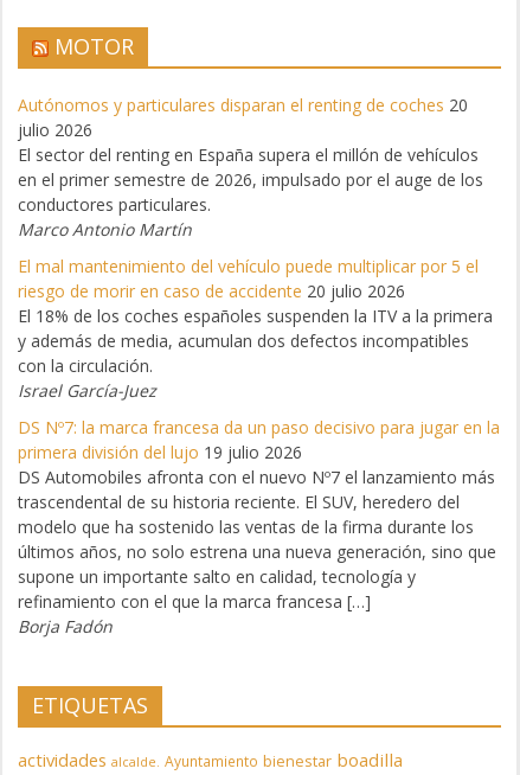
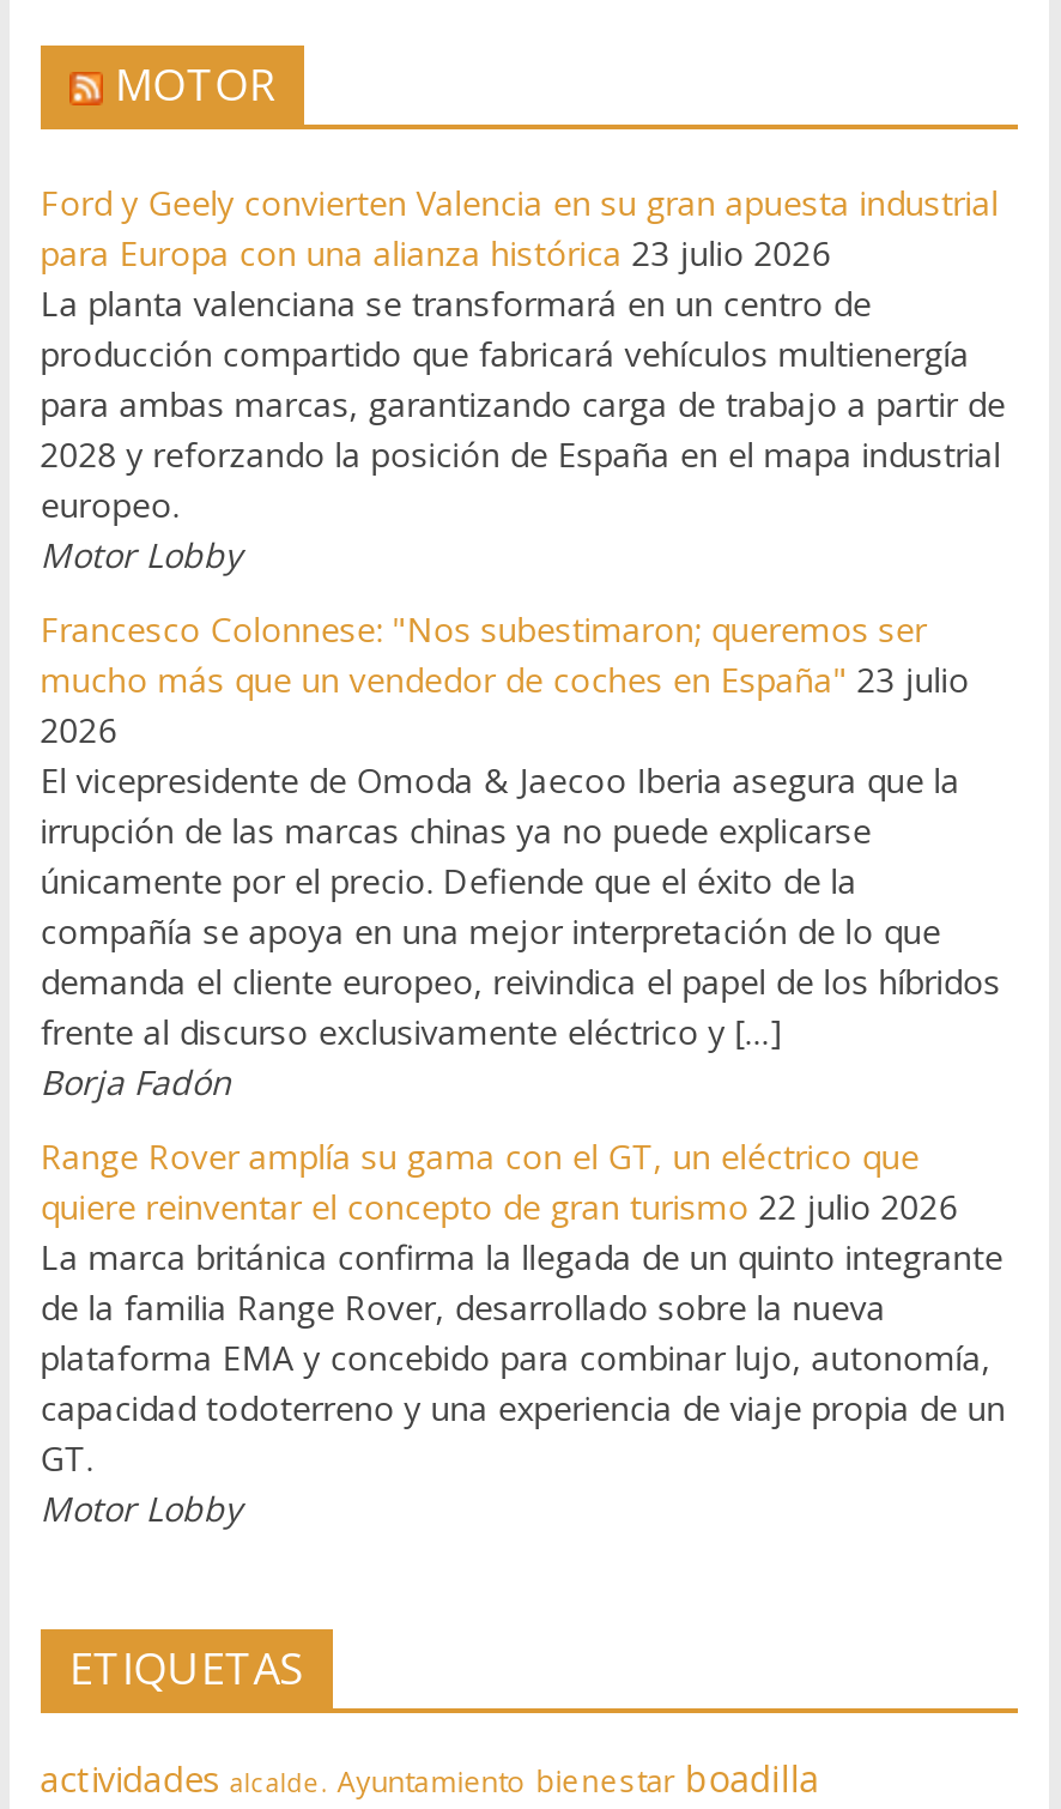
[18,93,500,613] Autónomos y particulares disparan el renting de coches 20 | julio 2026 | El sector del renting en España supera el millón de vehículos | en el primer semestre de 2026, impulsado por el auge de los | conductores particulares. | Marco Antonio Martín | El mal mantenimiento del vehículo puede multiplicar por 5 el | riesgo de morir en caso de accidente 20 julio 2026 | El 18% de los coches españoles suspenden la ITV a la primera | y además de media, acumulan dos defectos incompatibles | con la circulación. | Israel García-Juez | DS Nº7: la marca francesa da un paso decisivo para jugar en la | primera división del lujo 19 julio 2026 | DS Automobiles afronta con el nuevo Nº7 el lanzamiento más | trascendental de su historia reciente. El SUV, heredero del | modelo que ha sostenido las ventas de la firma durante los | últimos años, no solo estrena una nueva generación, sino que | supone un importante salto en calidad, tecnología y | refinamiento con el que la marca francesa […] -> [40,179,1005,1054] Ford y Geely convierten Valencia en su gran apuesta industrial | para Europa con una alianza histórica 23 julio 2026 | La planta valenciana se transformará en un centro de | producción compartido que fabricará vehículos multienergía | para ambas marcas, garantizando carga de trabajo a partir de | 2028 y reforzando la posición de España en el mapa industrial | europeo. | Motor Lobby | Francesco Colonnese: "Nos subestimaron; queremos ser | mucho más que un vendedor de coches en España" 23 julio | 2026 | El vicepresidente de Omoda & Jaecoo Iberia asegura que la | irrupción de las marcas chinas ya no puede explicarse | únicamente por el precio. Defiende que el éxito de la | compañía se apoya en una mejor interpretación de lo que | demanda el cliente europeo, reivindica el papel de los híbridos | frente al discurso exclusivamente eléctrico y […]
moved [18,615,112,637] -> [40,1059,232,1104]: Borja Fadón
none -> [40,1133,1005,1531] Range Rover amplía su gama con el GT, un eléctrico que | quiere reinventar el concepto de gran turismo 22 julio 2026 | La marca británica confirma la llegada de un quinto integrante | de la familia Range Rover, desarrollado sobre la nueva | plataforma EMA y concebido para combinar lujo, autonomía, | capacidad todoterreno y una experiencia de viaje propia de un | GT. | Motor Lobby

